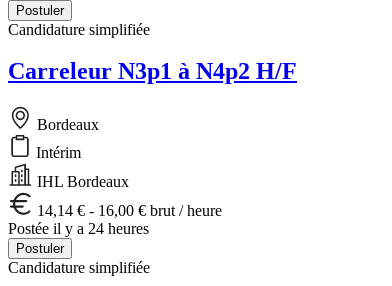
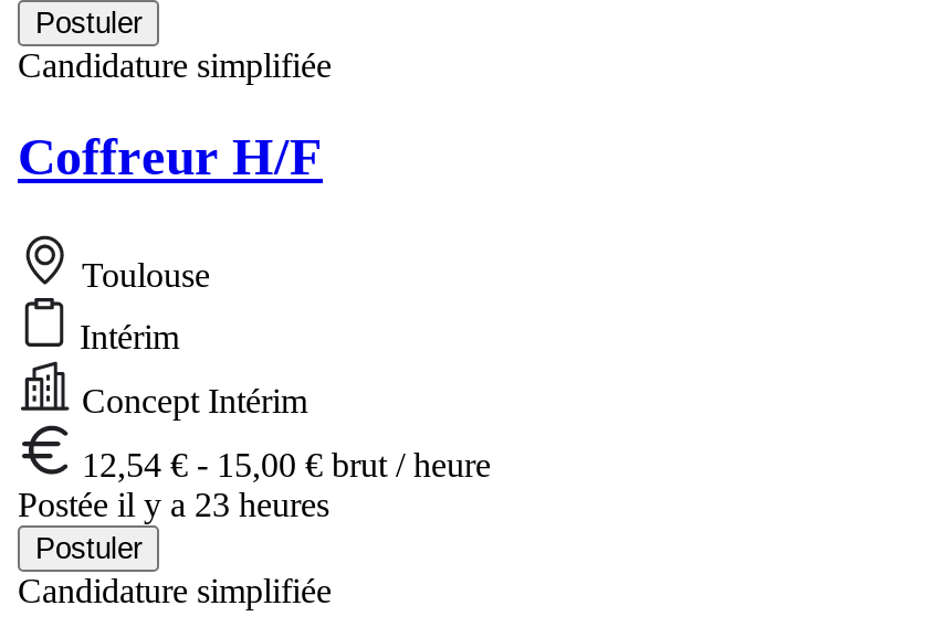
[8,58,297,84] Carreleur N3p1 à N4p2 H/F -> [18,129,323,186] Coffreur H/F
[33,116,99,133] Bordeaux -> [73,257,210,294] Toulouse
[33,173,129,190] IHL Bordeaux -> [73,383,307,420] Concept Intérim
[8,202,222,237] 14,14 € - 16,00 € brut / heure | Postée il y a 24 heures -> [18,447,491,524] 12,54 € - 15,00 € brut / heure | Postée il y a 23 heures

